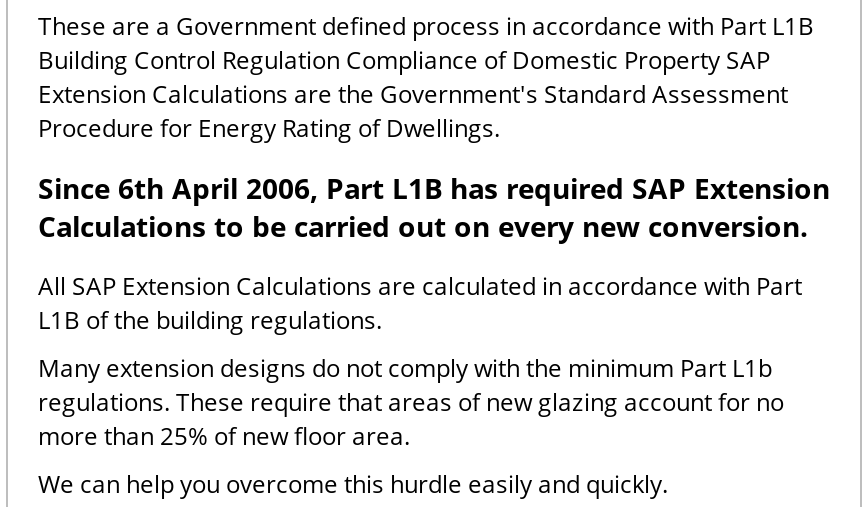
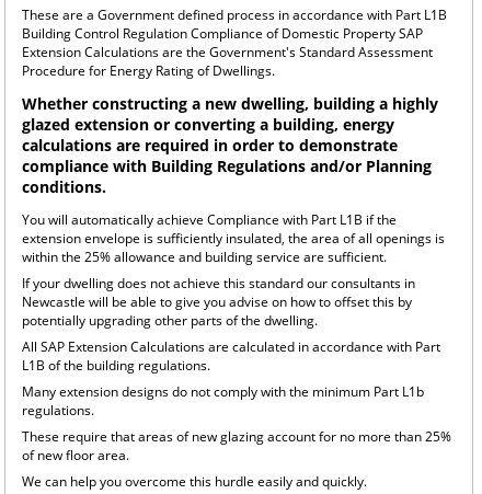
[38,169,830,245] Since 6th April 2006, Part L1B has required SAP Extension | Calculations to be carried out on every new conversion. -> [22,93,445,329] Whether constructing a new dwelling, building a highly | glazed extension or converting a building, energy | calculations are required in order to demonstrate | compliance with Building Regulations and/or Planning | conditions. | You will automatically achieve Compliance with Part L1B if the | extension envelope is sufficiently insulated, the area of all openings is | within the 25% allowance and building service are sufficient. | If your dwelling does not achieve this standard our consultants in | Newcastle will be able to give you advise on how to offset this by | potentially upgrading other parts of the dwelling.

